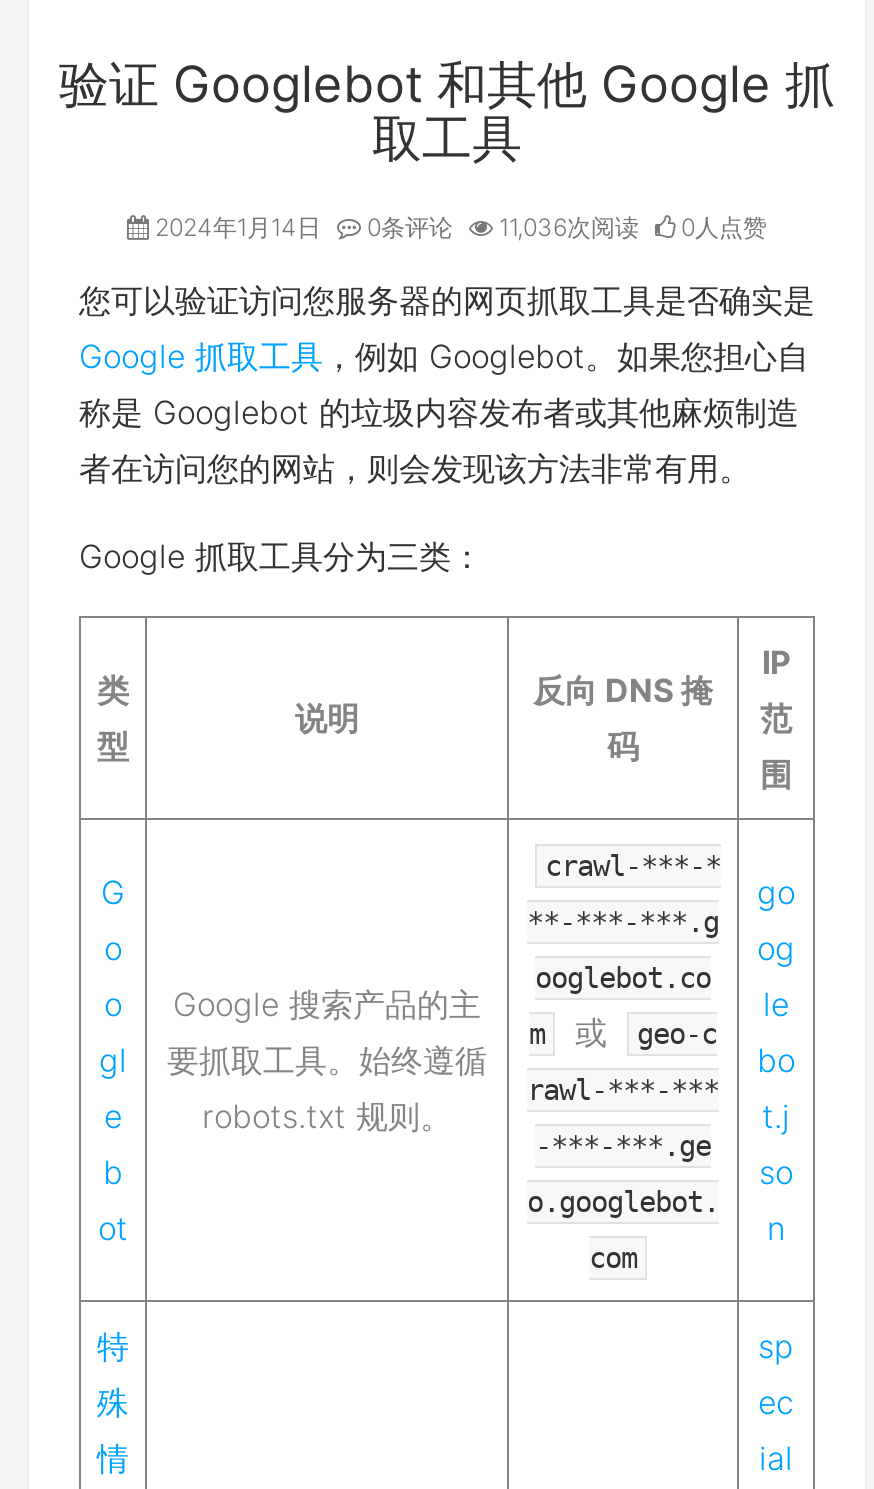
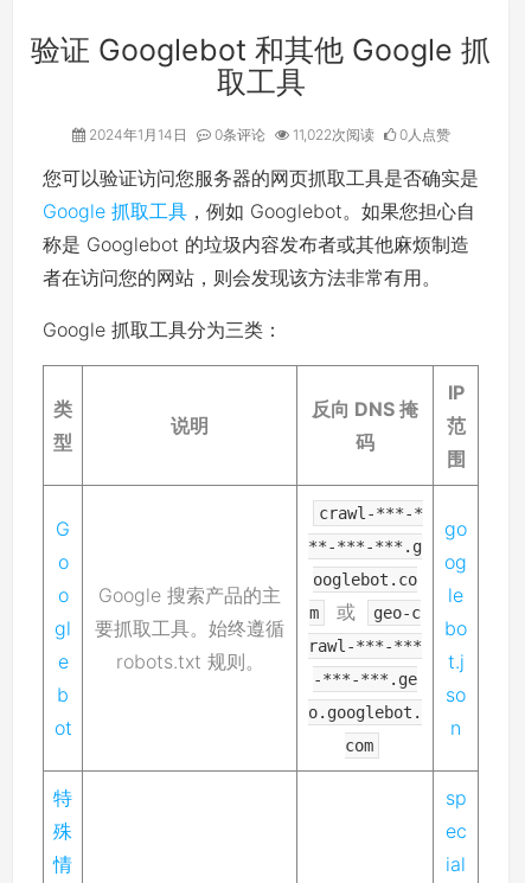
[493,212,645,242] 11,036次阅读 -> [289,126,377,143] 11,022次阅读

